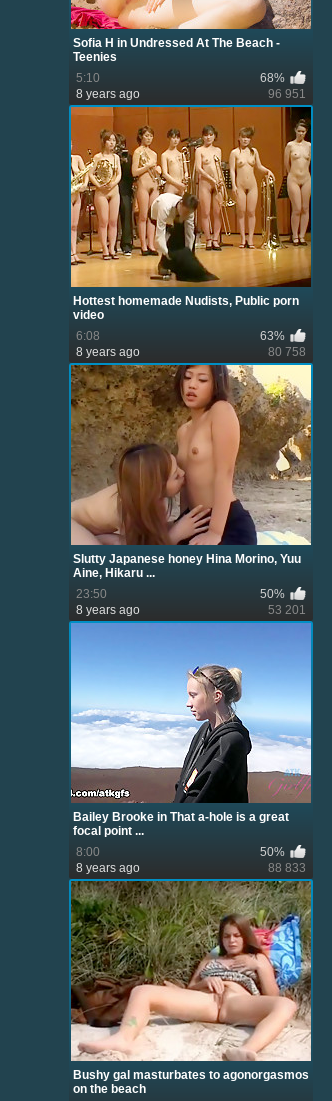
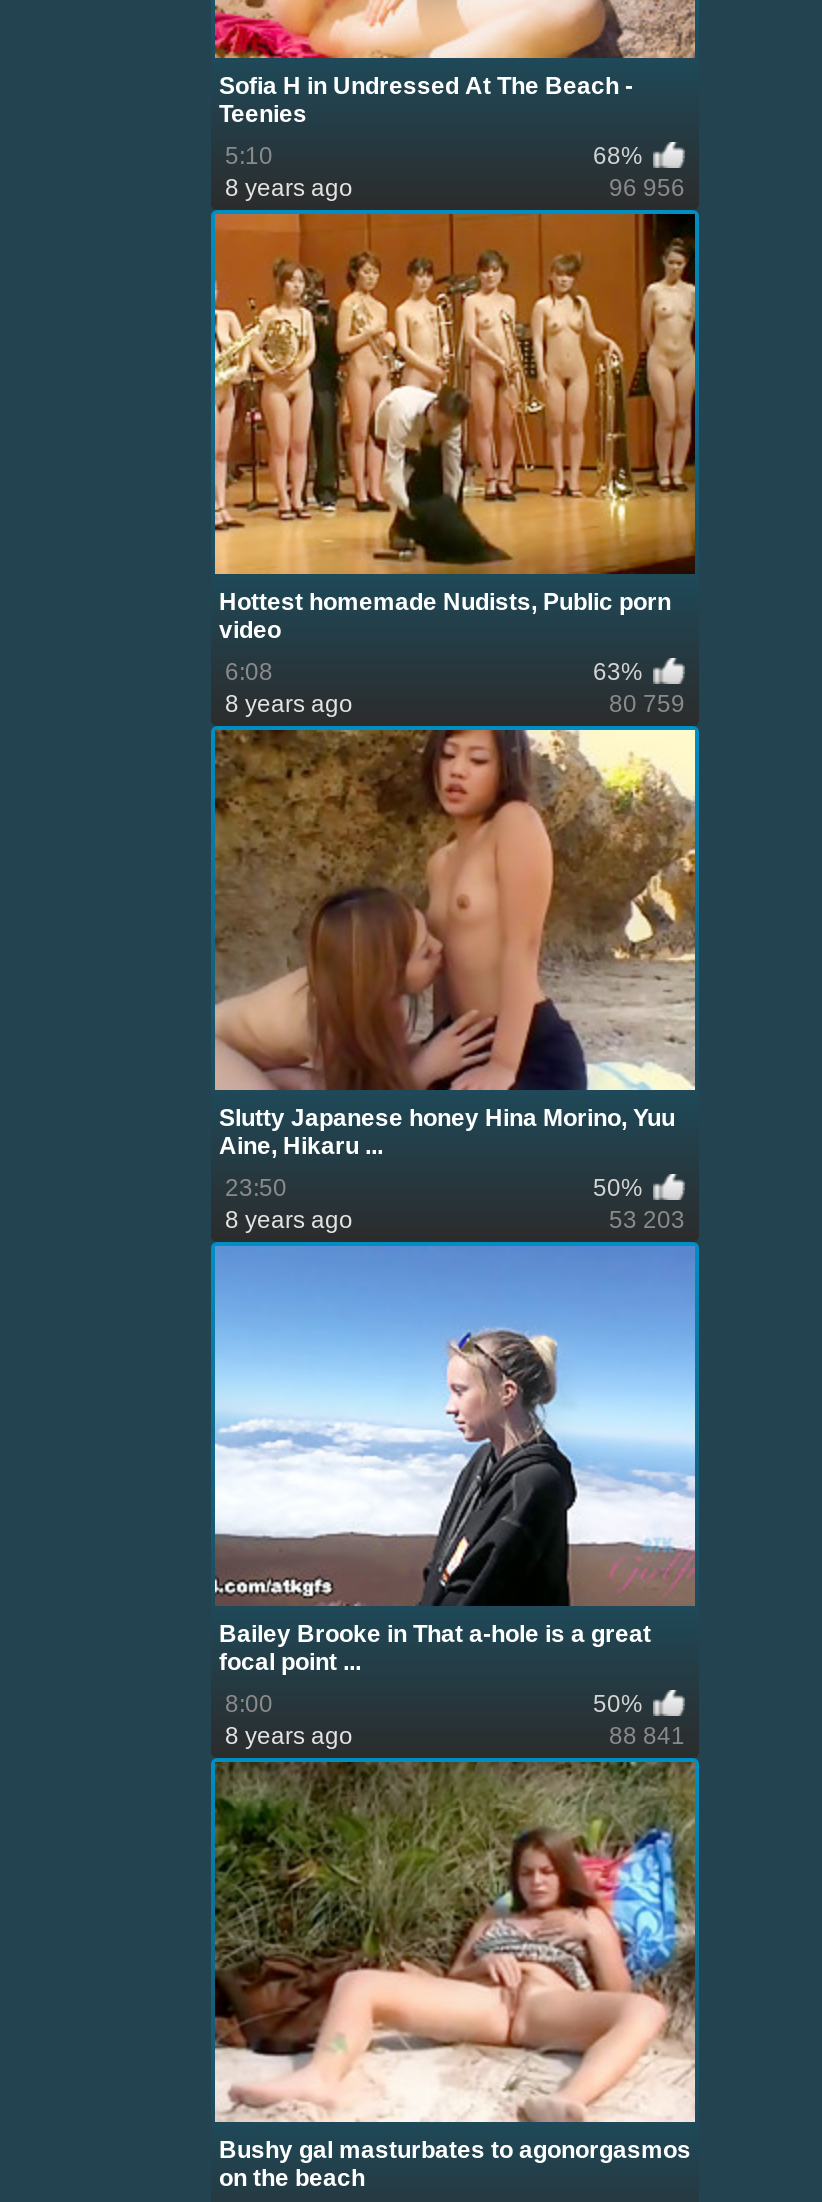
[268,87,306,101] 96 951 -> [609,174,685,202] 96 956
[268,345,306,359] 80 758 -> [609,690,685,718] 80 759
[268,603,306,617] 53 201 -> [609,1206,685,1234] 53 203
[268,861,306,875] 88 833 -> [609,1722,685,1750] 88 841

